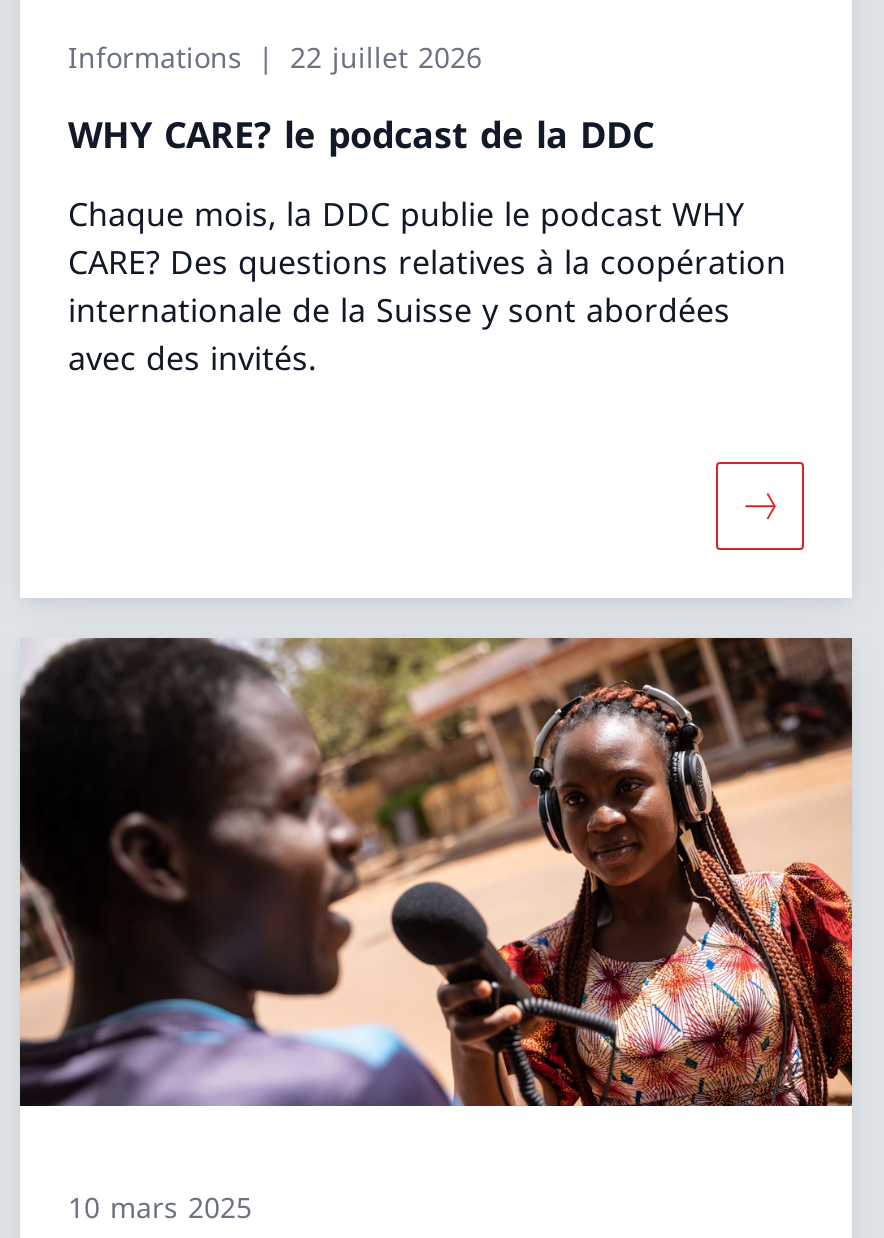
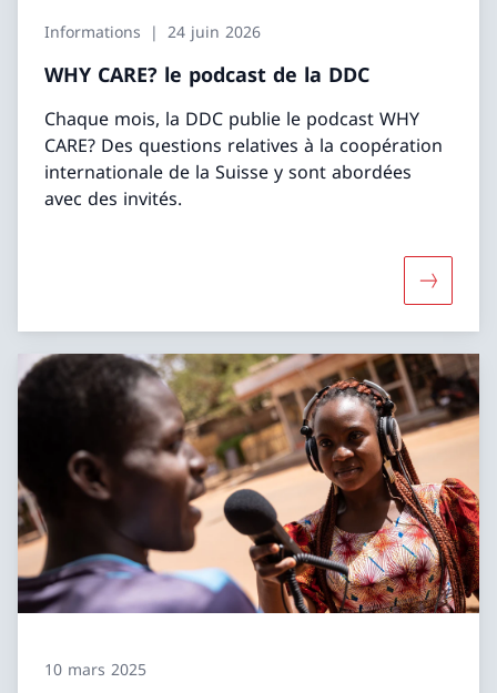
[68,38,482,76] Informations 22 juillet 2026 -> [44,21,261,42] Informations 24 juin 2026

